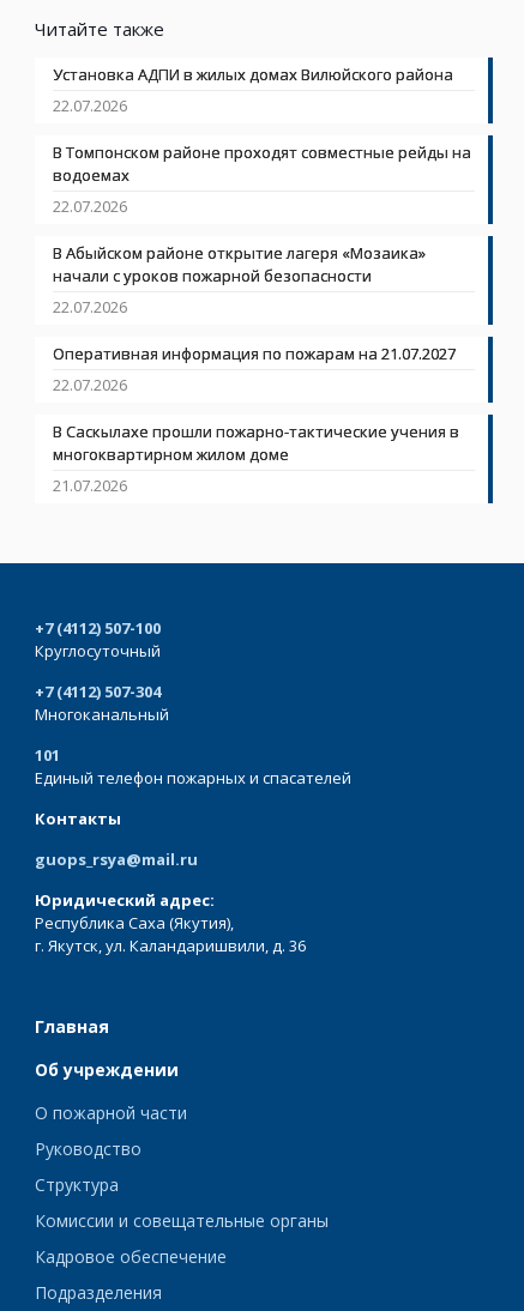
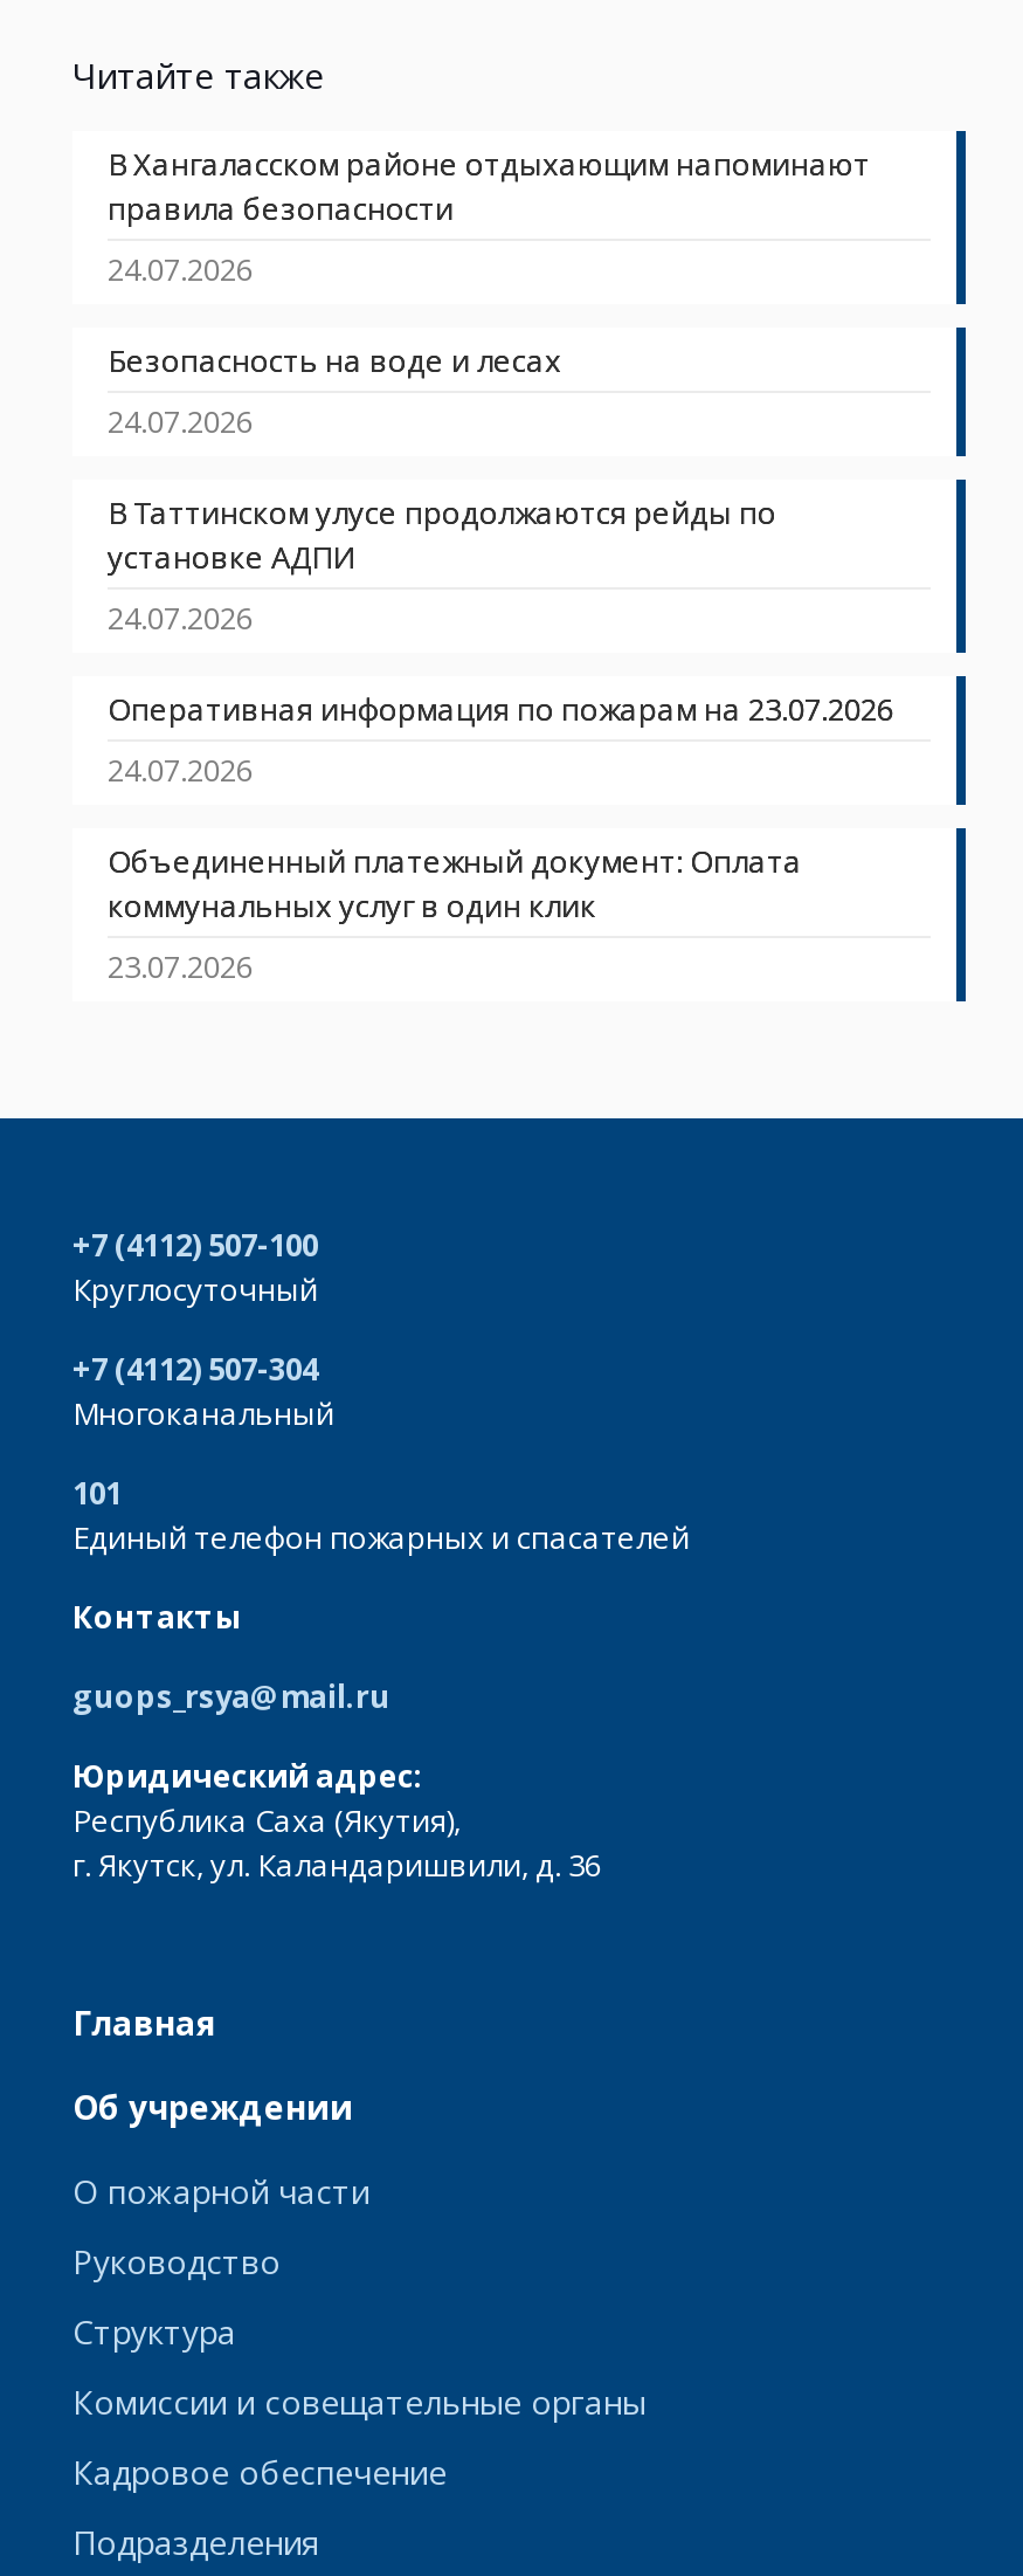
[53,64,460,116] Установка АДПИ в жилых домах Вилюйского района | 22.07.2026 -> [108,143,870,290] В Хангаласском районе отдыхающим напоминают | правила безопасности | 24.07.2026
[53,141,471,217] В Томпонском районе проходят совместные рейды на | водоемах | 22.07.2026 -> [108,339,561,442] Безопасность на воде и лесах | 24.07.2026
[53,242,426,318] В Абыйском районе открытие лагеря «Мозаика» | начали с уроков пожарной безопасности | 22.07.2026 -> [108,491,776,639] В Таттинском улусе продолжаются рейды по | установке АДПИ | 24.07.2026
[53,343,456,395] Оперативная информация по пожарам на 21.07.2027 | 22.07.2026 -> [108,688,893,791] Оперативная информация по пожарам на 23.07.2026 | 24.07.2026
[53,421,459,496] В Саскылахе прошли пожарно-тактические учения в | многоквартирном жилом доме | 21.07.2026 -> [108,840,802,987] Объединенный платежный документ: Оплата | коммунальных услуг в один клик | 23.07.2026

